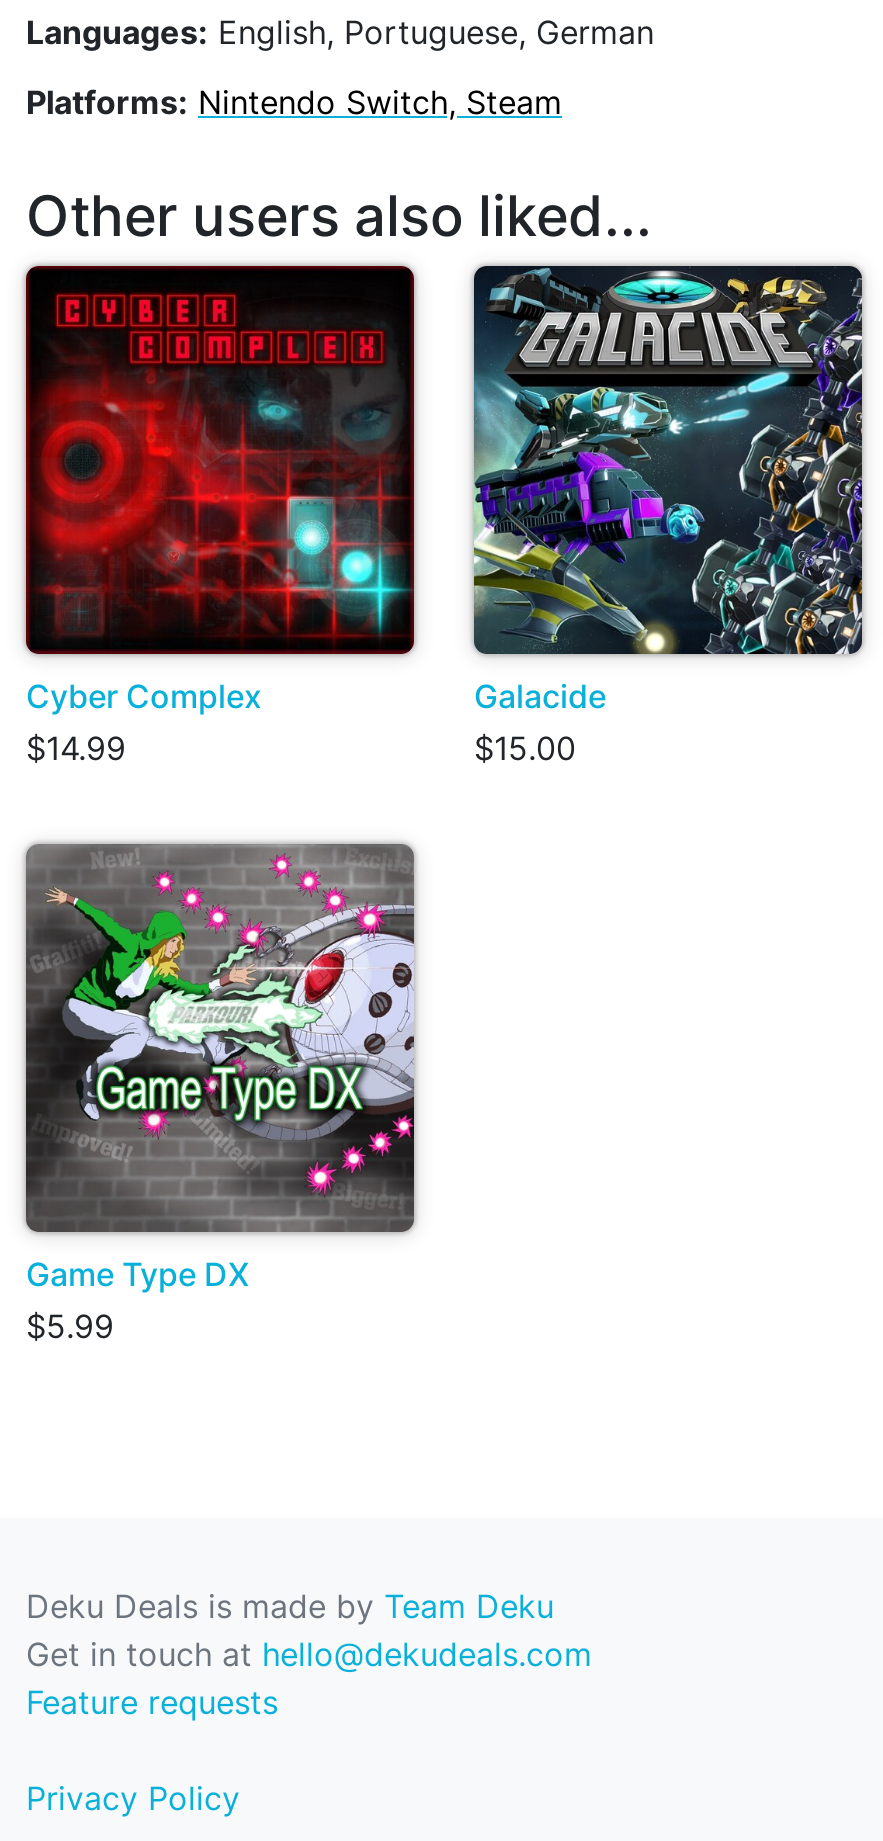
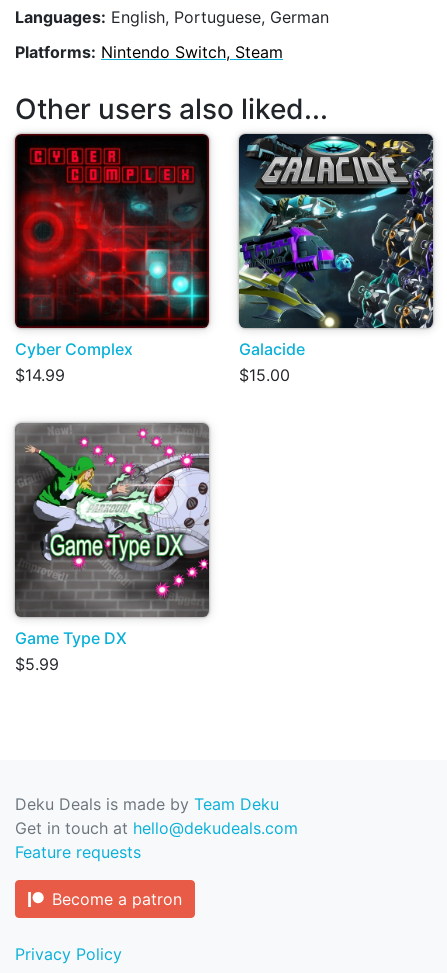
none -> [52,889,182,909] Become a patron

